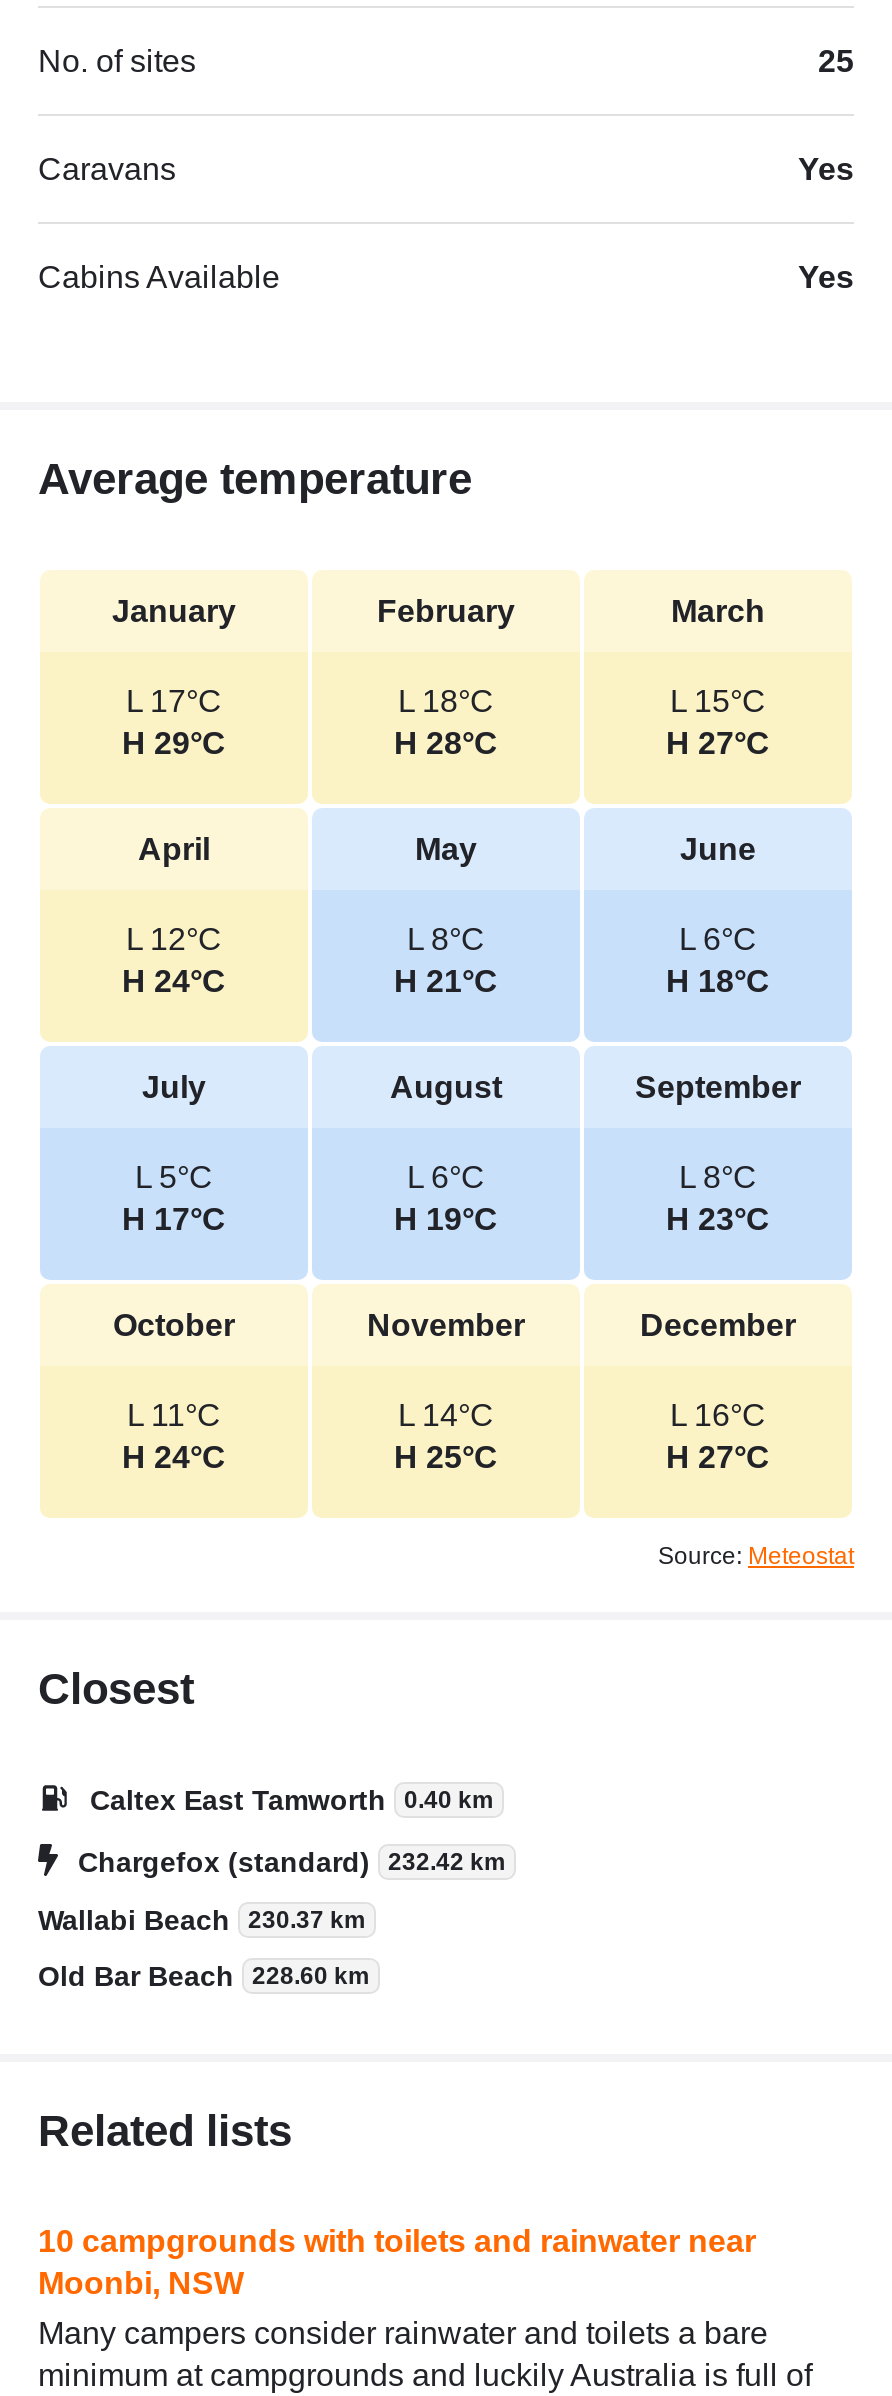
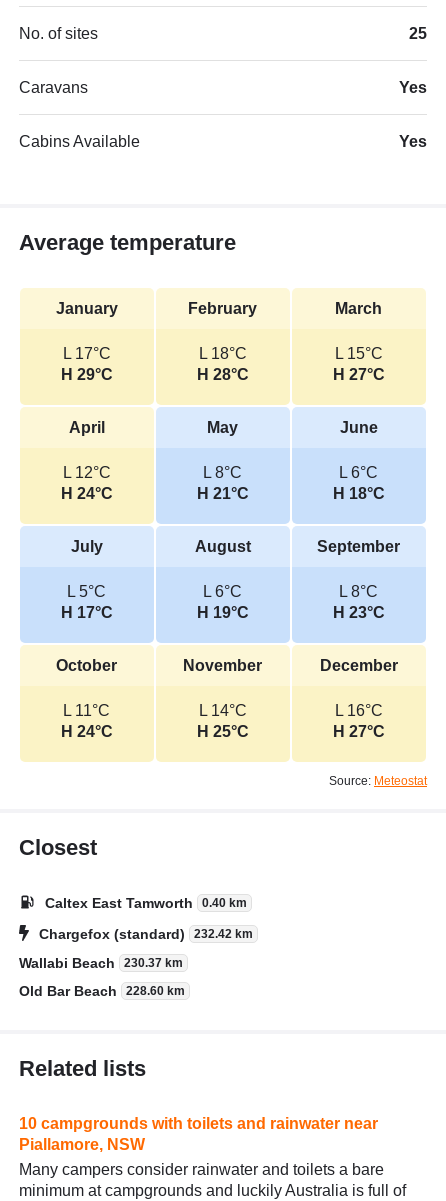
[38,2266,244,2300] Moonbi, NSW -> [19,1136,145,1153] Piallamore, NSW

